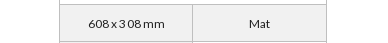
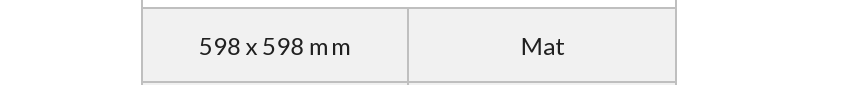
[88,16,165,31] 608 x 308 mm -> [199,31,353,61] 598 x 598 mm

